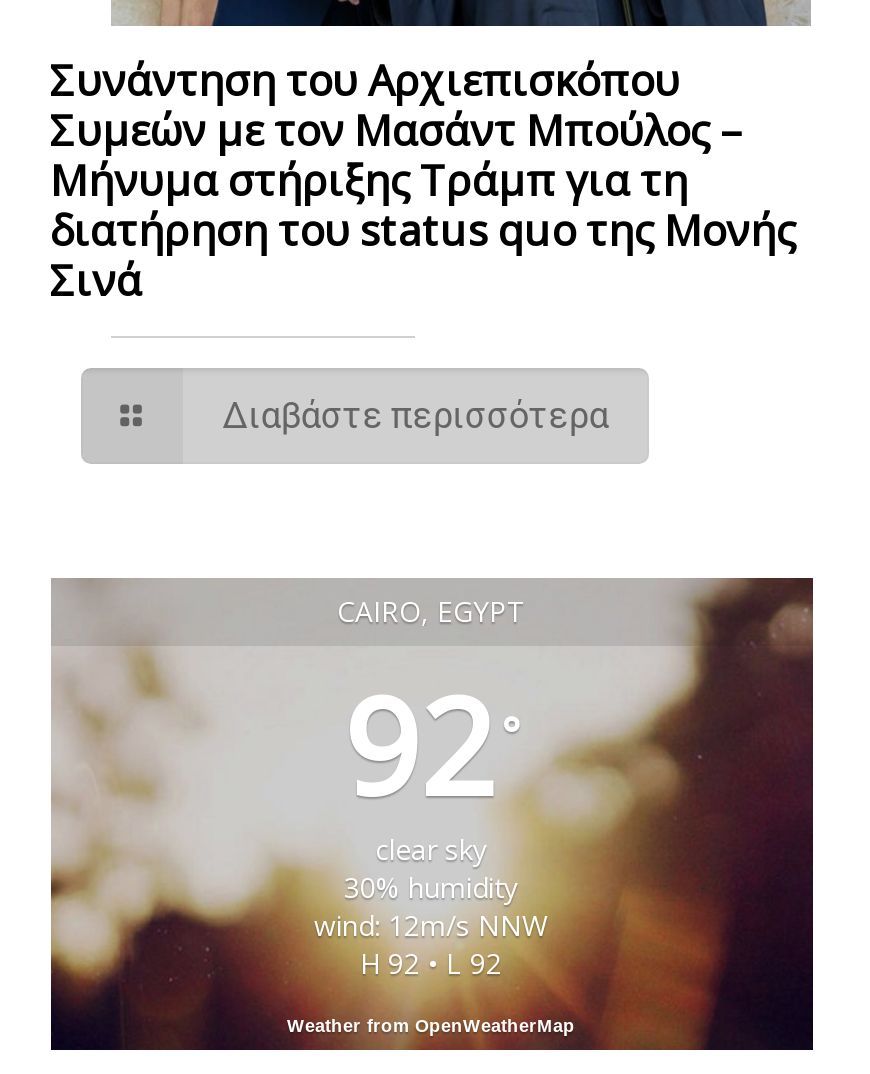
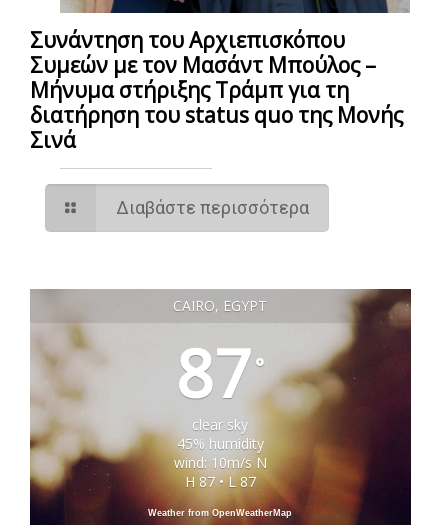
[343,654,519,834] 92 ° -> [176,327,264,417] 87 °
[344,868,518,906] 30% humidity -> [176,434,263,453] 45% humidity
[314,906,548,944] wind: 12m/s NNW -> [173,453,266,472] wind: 10m/s N
[360,944,502,982] H 92 • L 92 -> [184,472,255,491] H 87 • L 87

